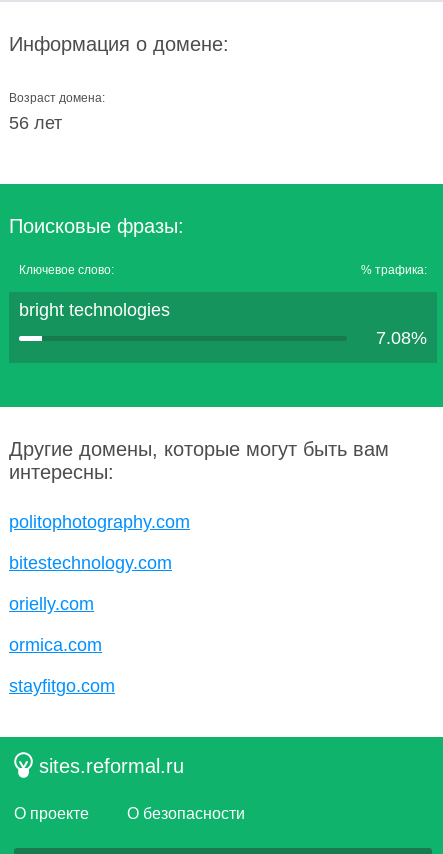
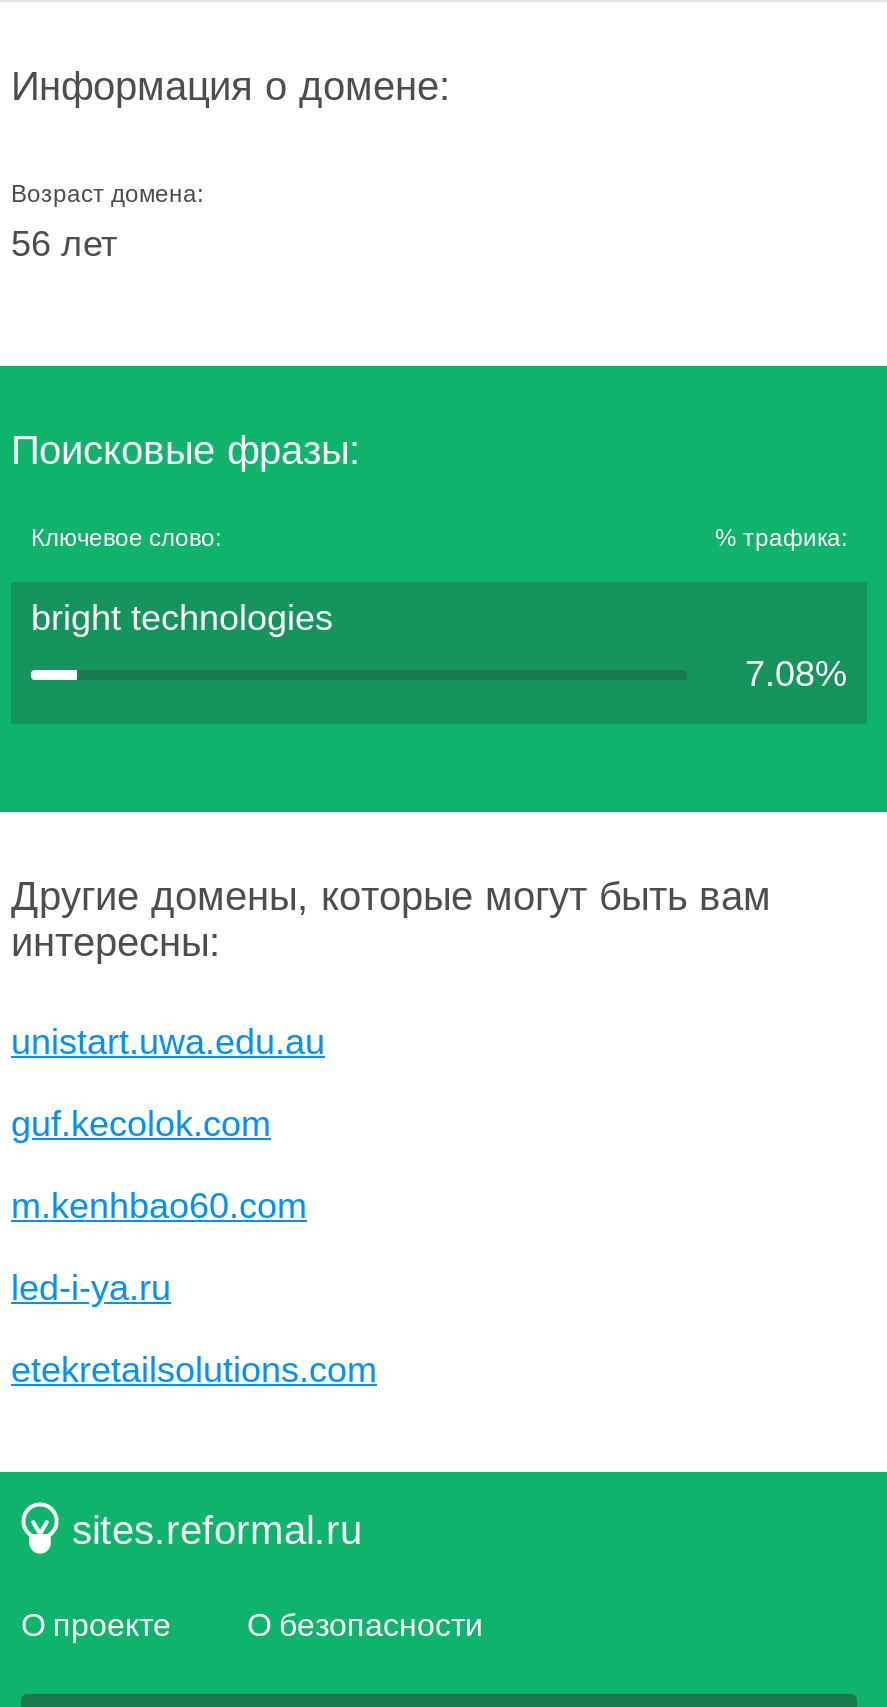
[9,512,190,532] politophotography.com -> [11,1022,325,1062] unistart.uwa.edu.au
[9,553,172,573] bitestechnology.com -> [11,1104,271,1144] guf.kecolok.com
[9,594,94,614] orielly.com -> [11,1186,307,1226] m.kenhbao60.com
[9,635,102,655] ormica.com -> [11,1268,171,1308] led-i-ya.ru
[9,676,115,696] stayfitgo.com -> [11,1350,377,1390] etekretailsolutions.com

